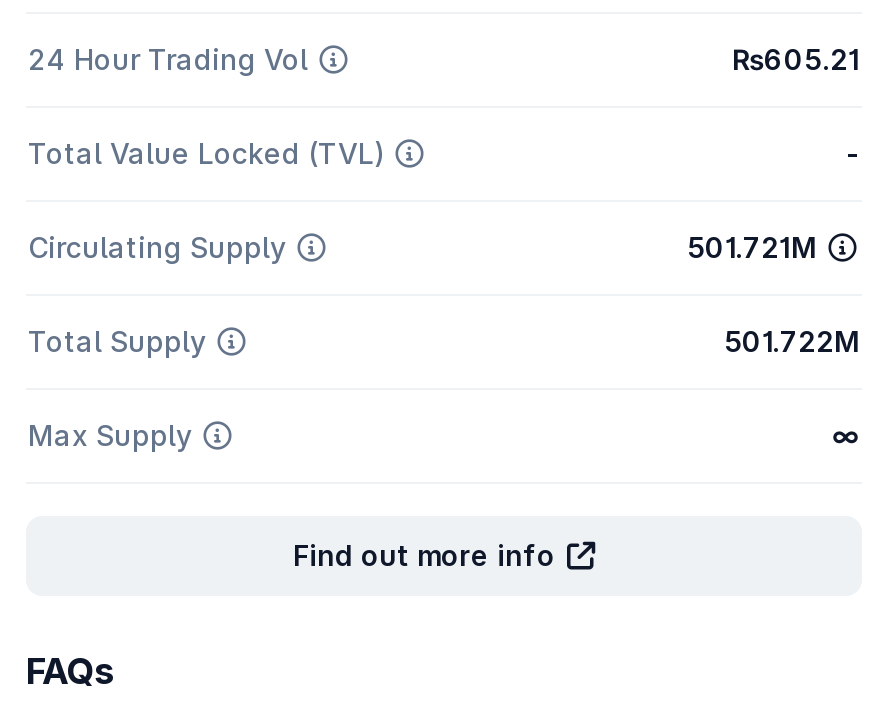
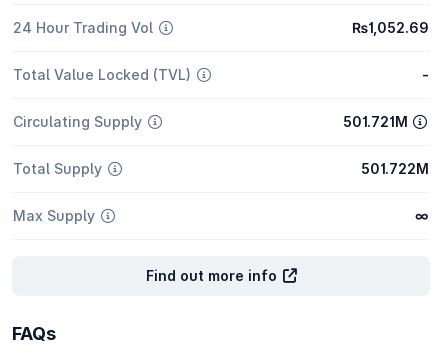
[732,42,860,76] ₨605.21 -> [352,19,429,36] ₨1,052.69

